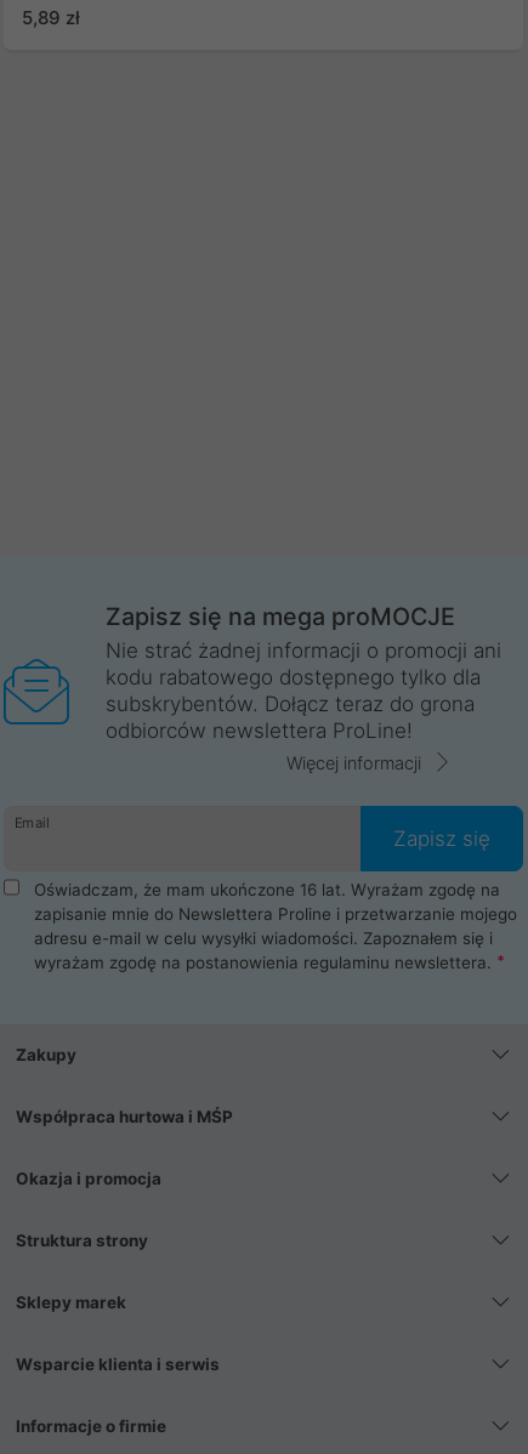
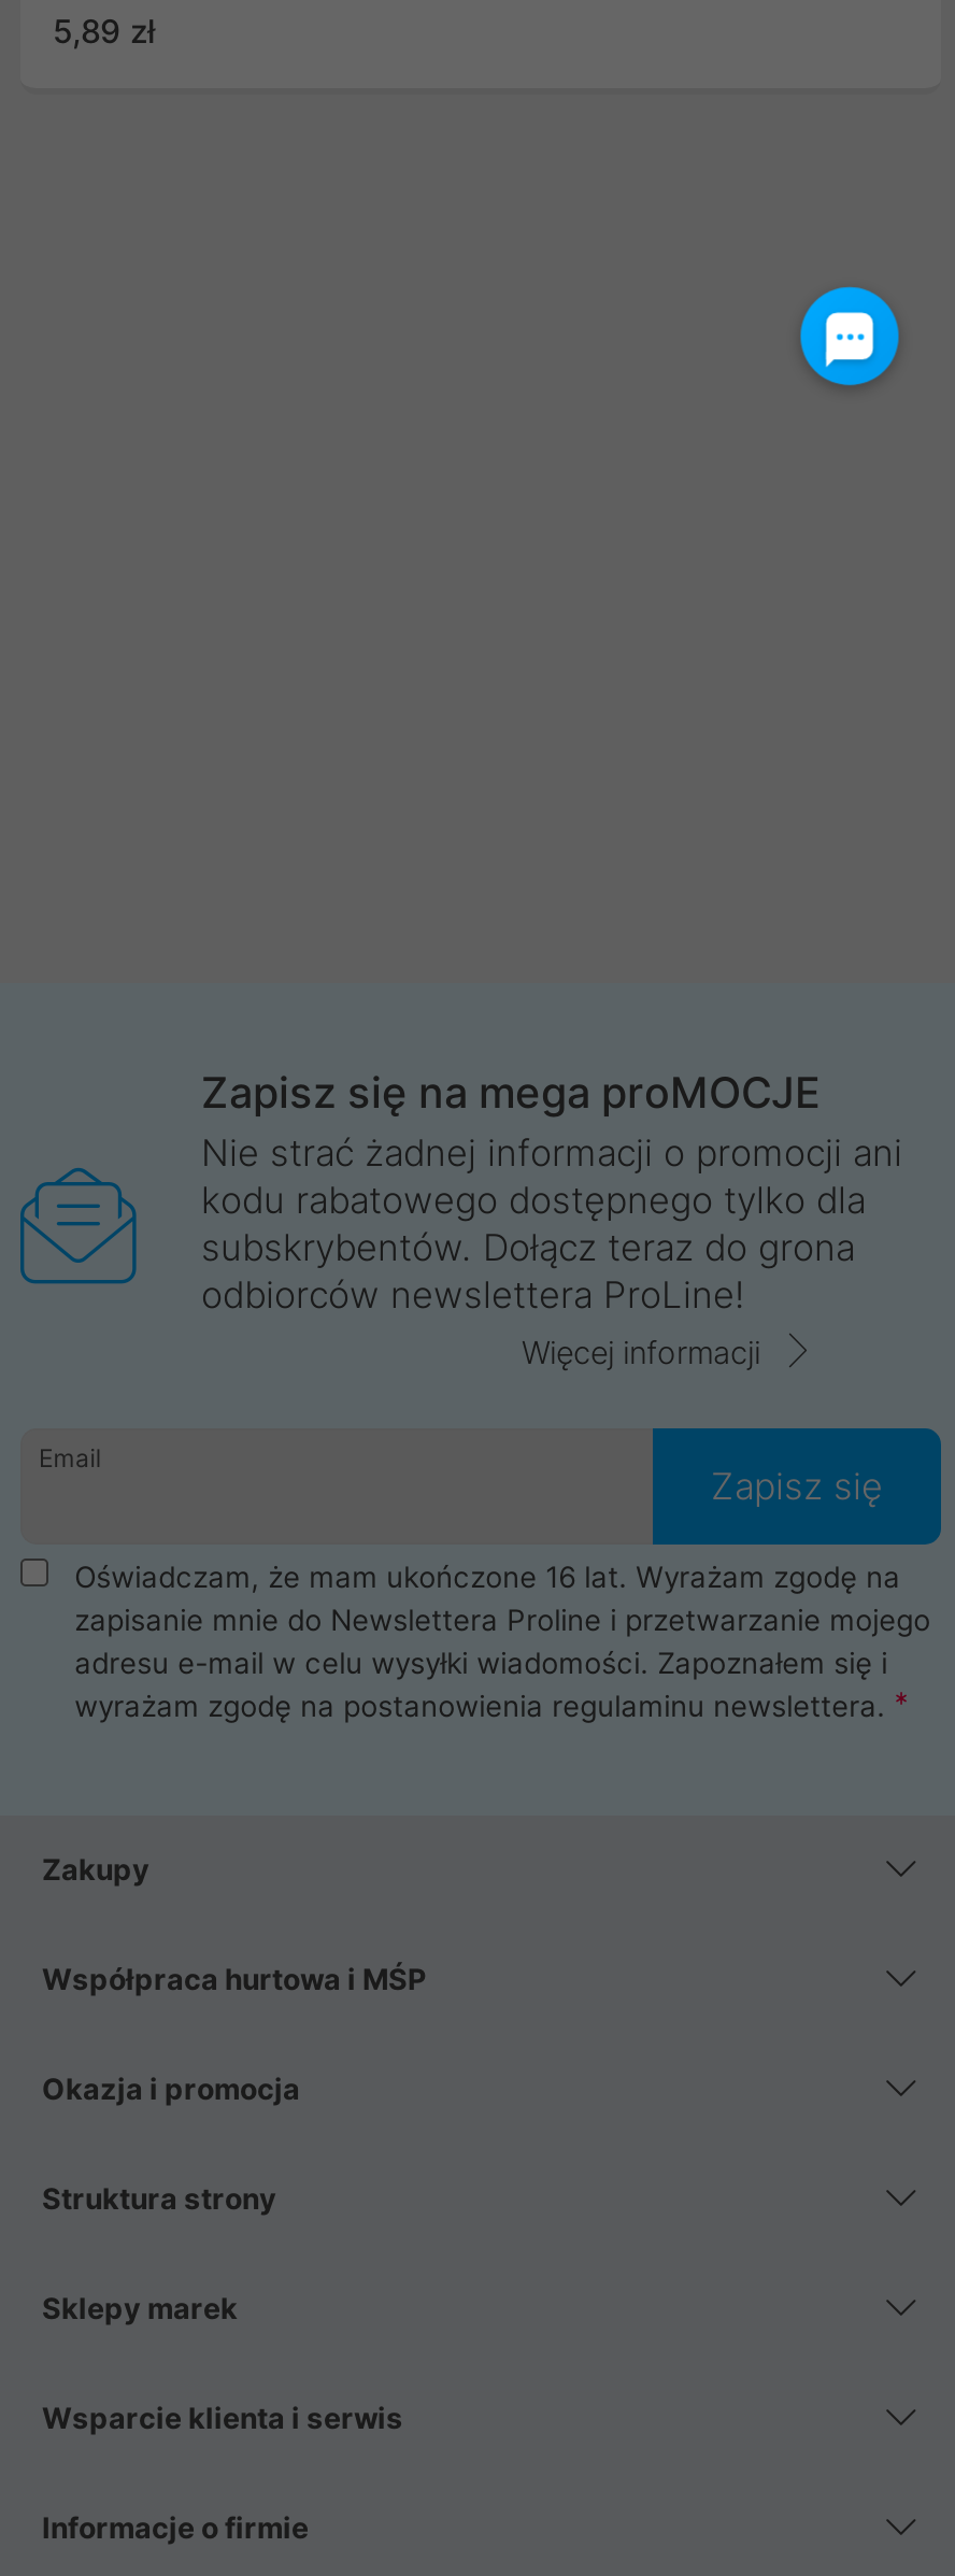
none -> [797,284,902,392] [image]

